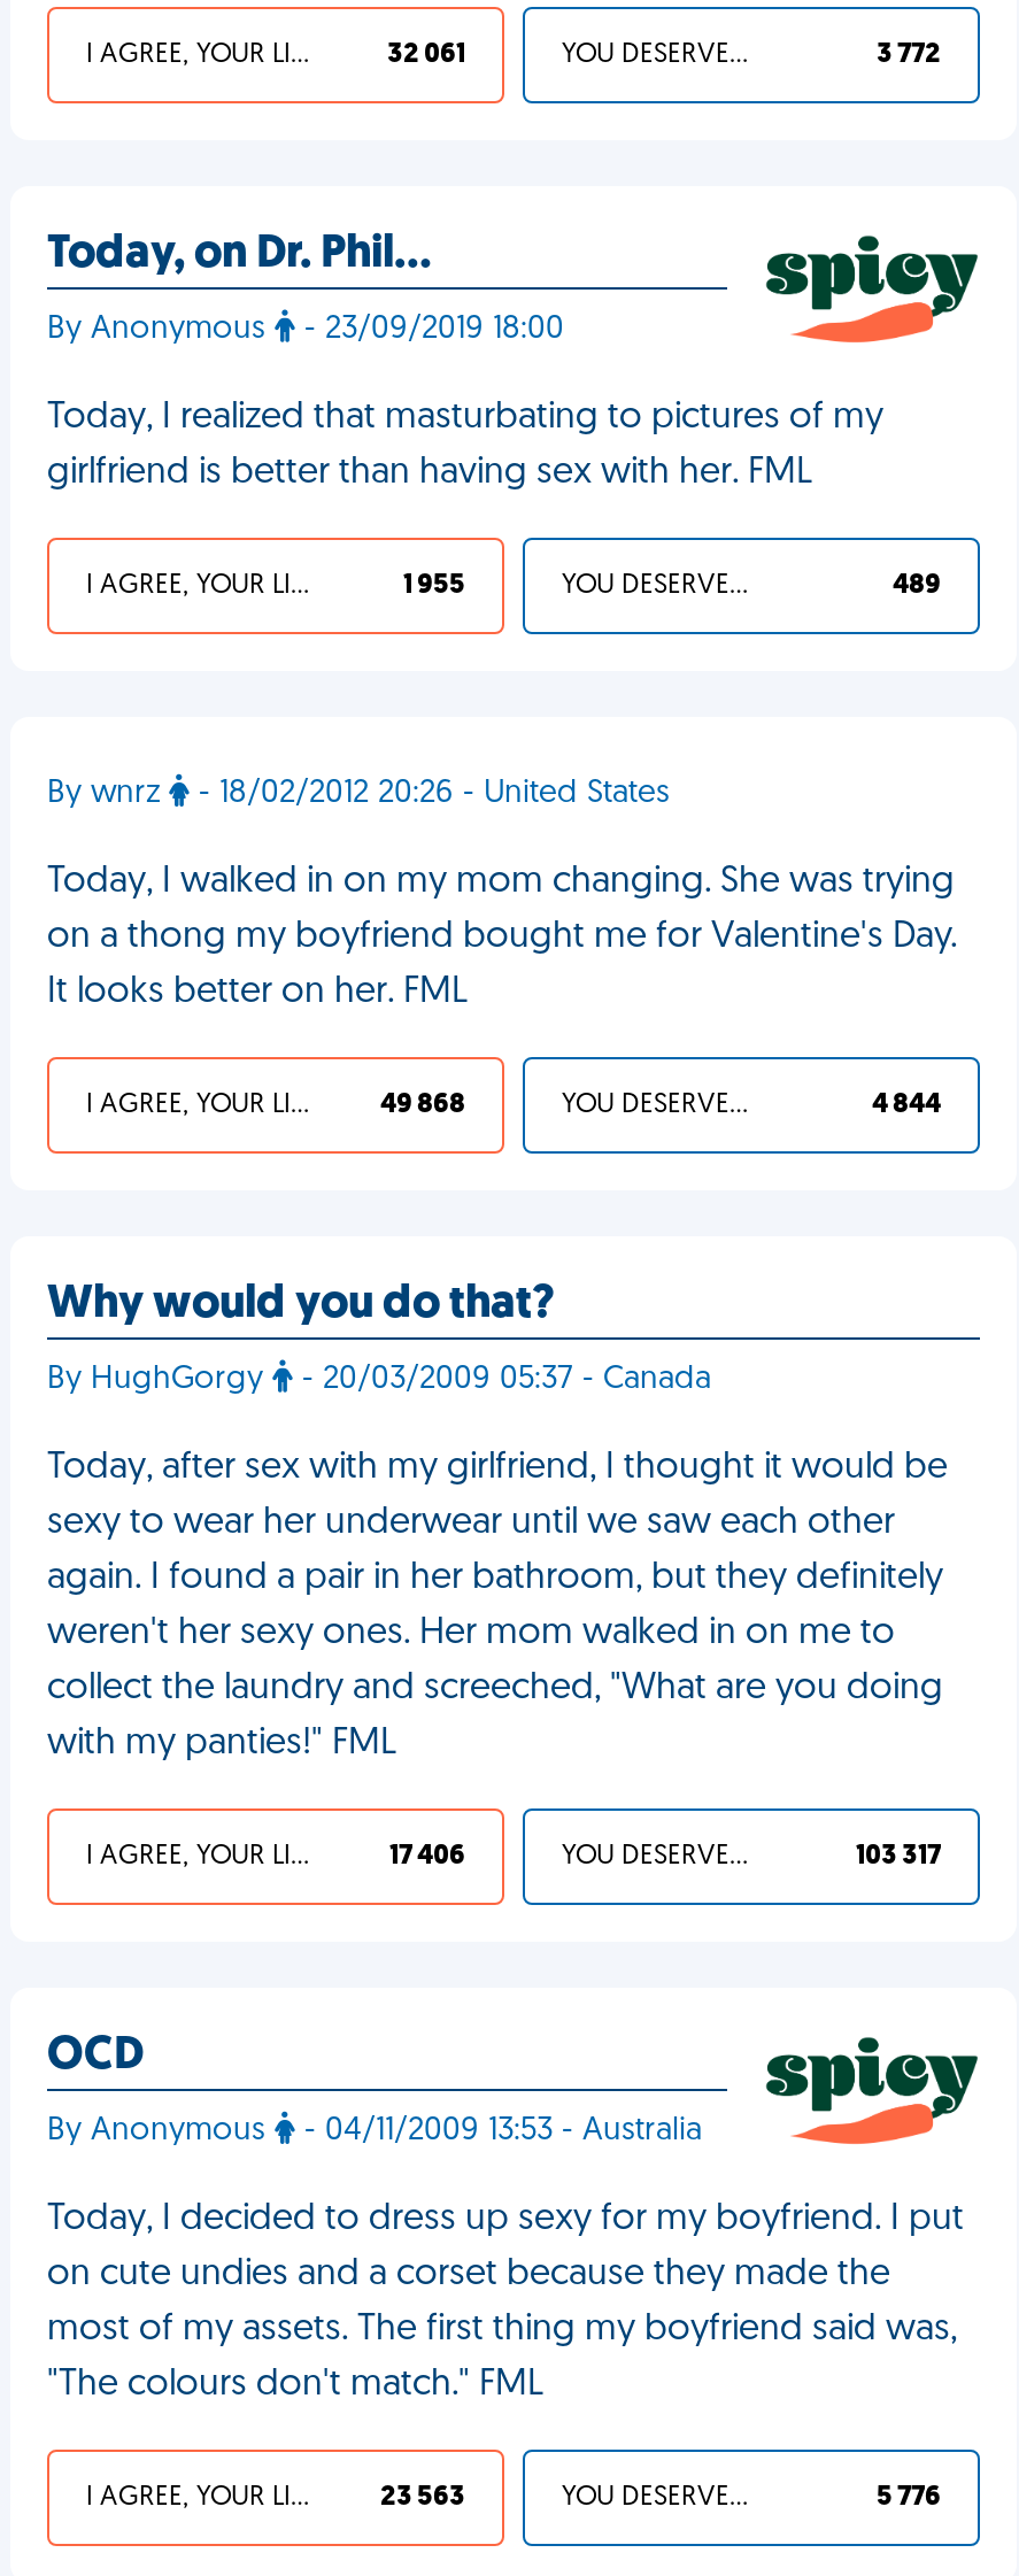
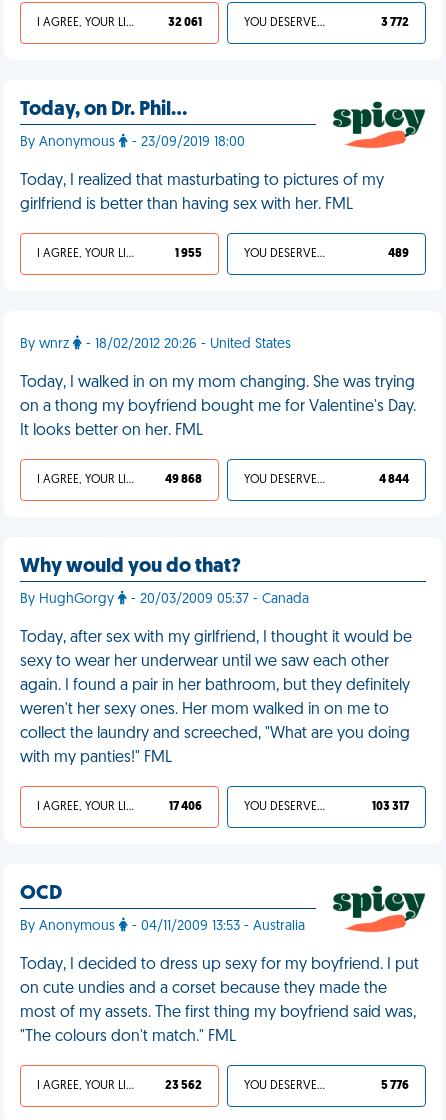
[380,2484,465,2512] 23 563 -> [165,1080,202,1092] 23 562

